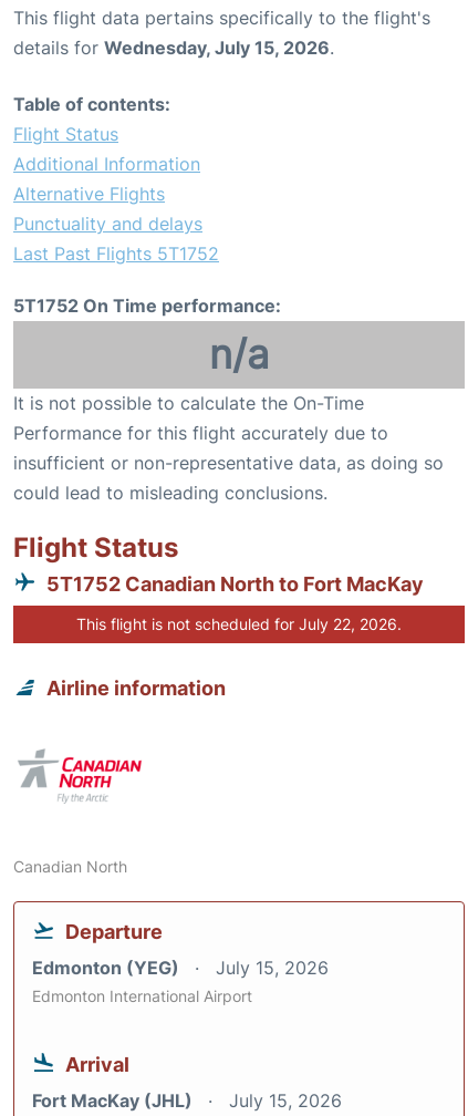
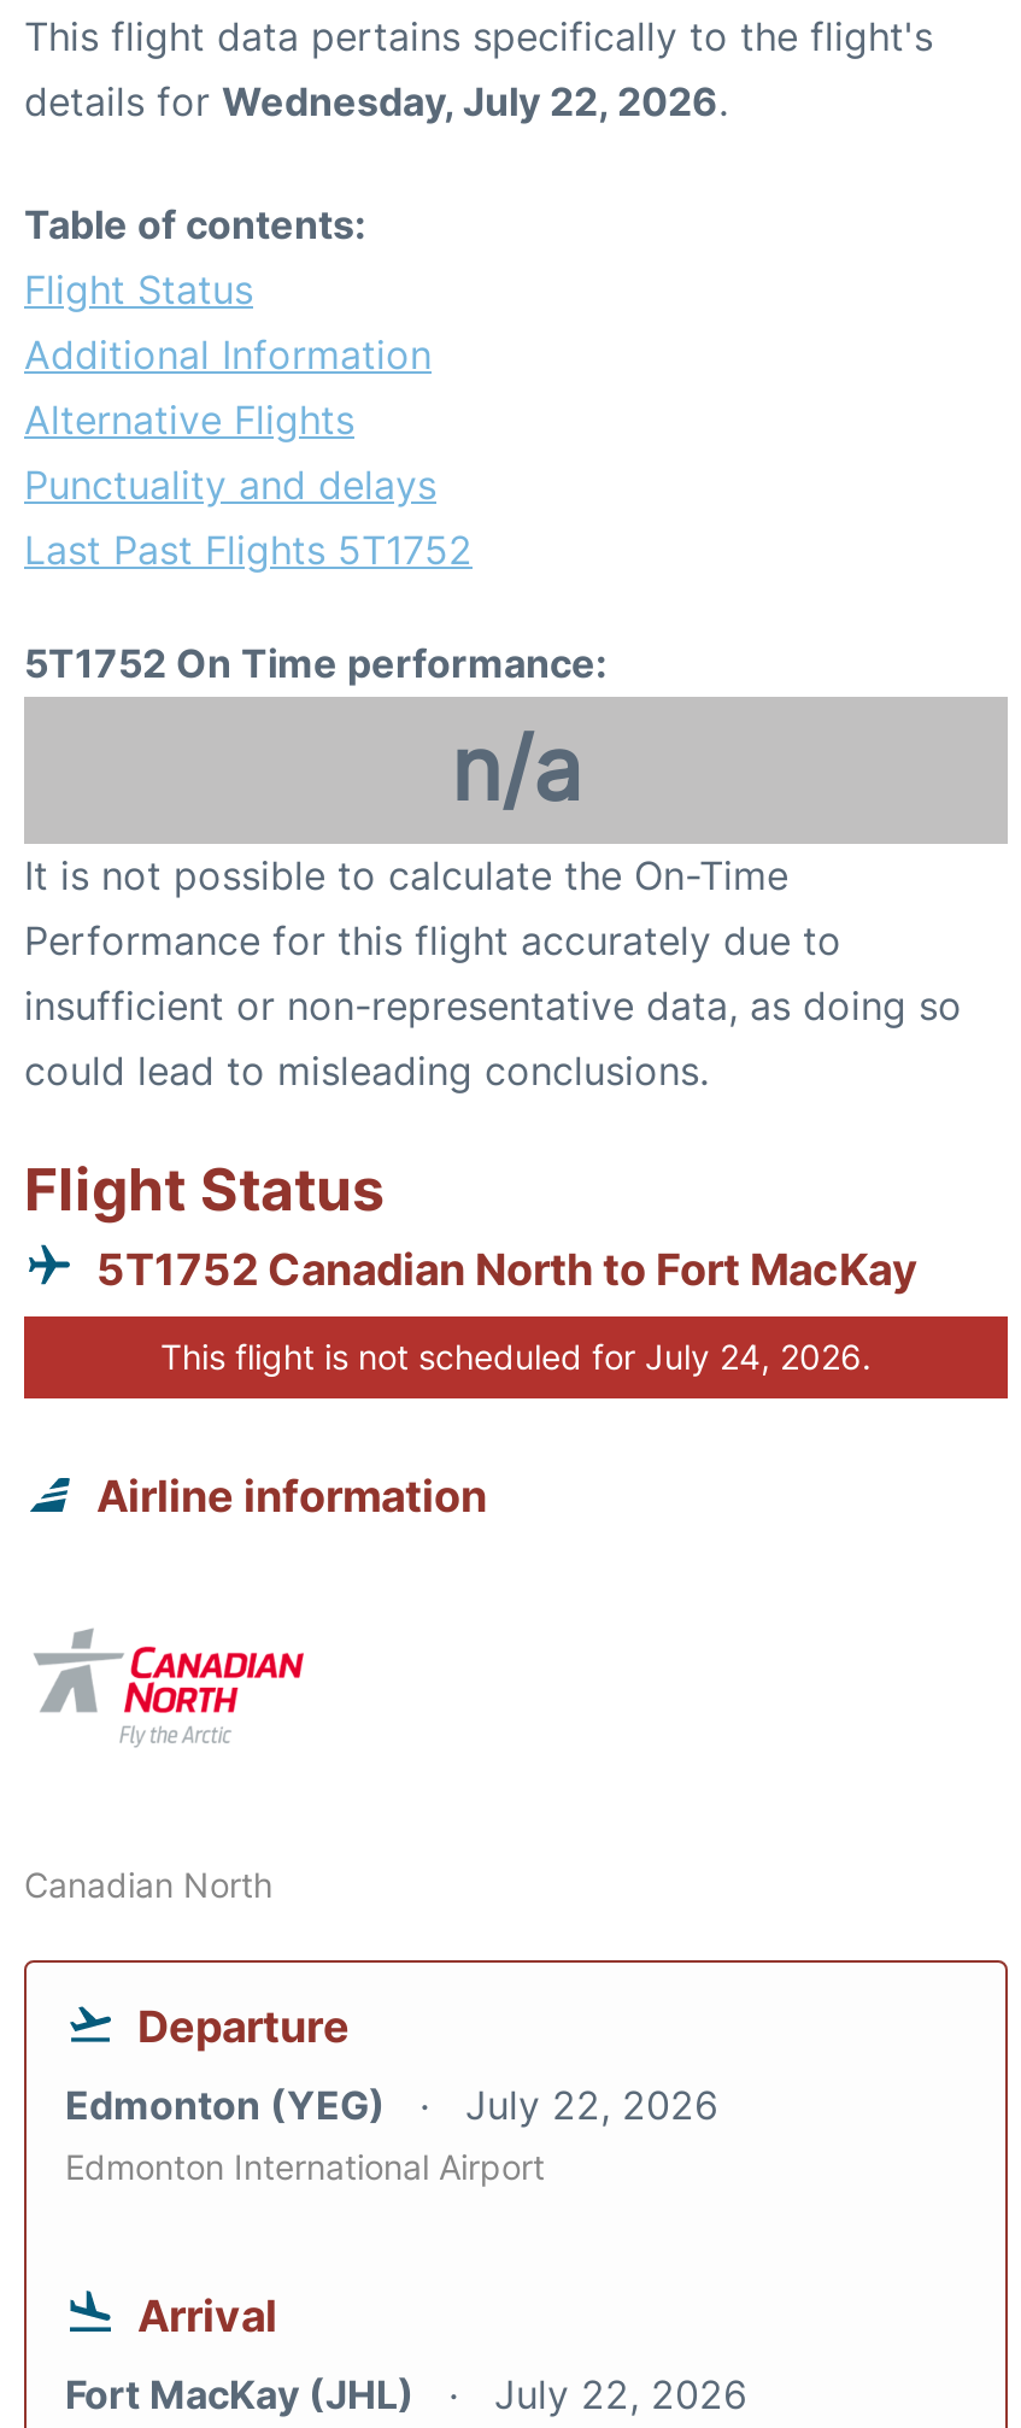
[13,36,334,58] details for Wednesday, July 15, 2026. -> [24,76,728,124] details for Wednesday, July 22, 2026.
[76,614,402,633] This flight is not scheduled for July 22, 2026. -> [160,1335,872,1376] This flight is not scheduled for July 24, 2026.
[32,956,329,978] Edmonton (YEG) July 15, 2026 -> [65,2080,718,2128] Edmonton (YEG) July 22, 2026
[32,1089,342,1111] Fort MacKay (JHL) July 15, 2026 -> [65,2369,747,2417] Fort MacKay (JHL) July 22, 2026

